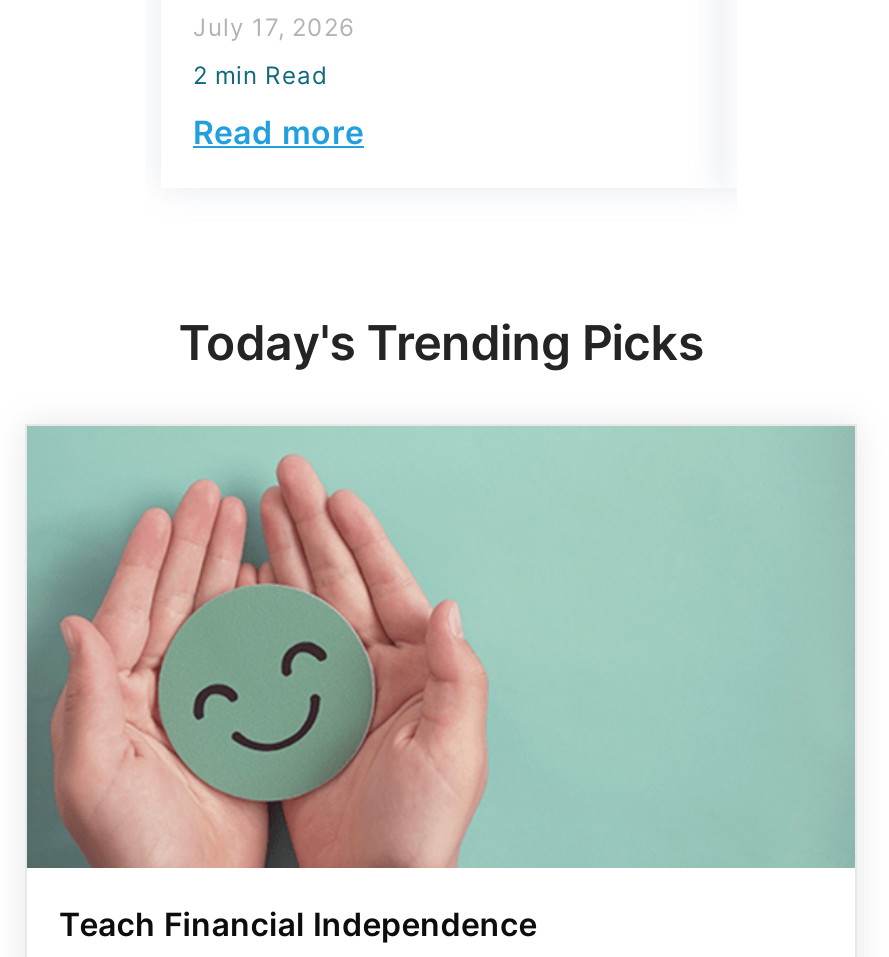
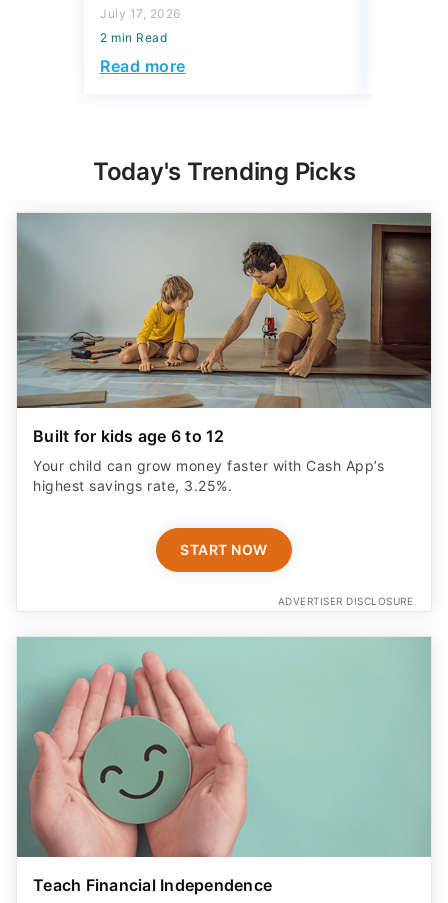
none -> [17,213,432,494] [image] | Built for kids age 6 to 12 | Your child can grow money faster with Cash App’s | highest savings rate, 3.25%.
none -> [180,541,413,607] START NOW | ADVERTISER DISCLOSURE

